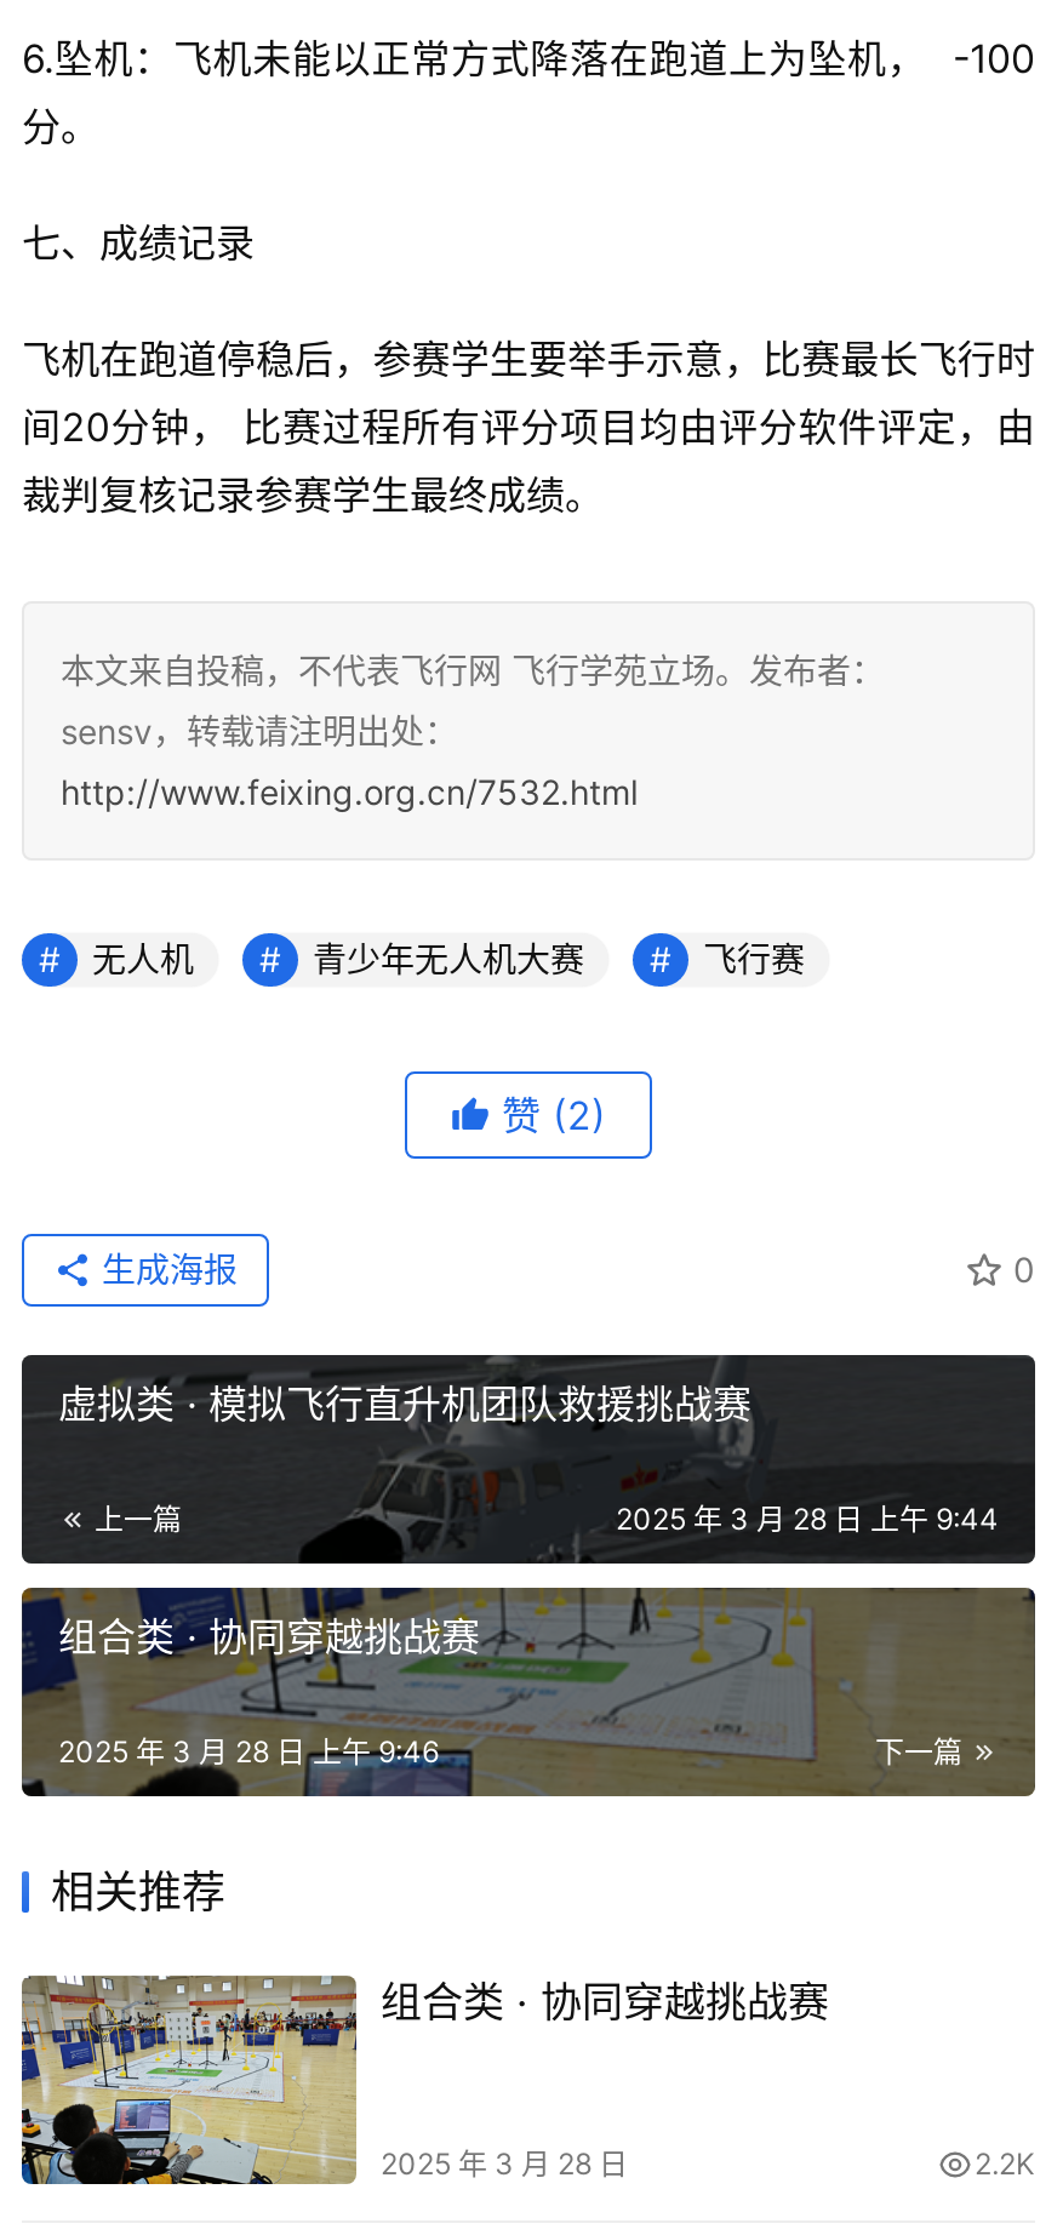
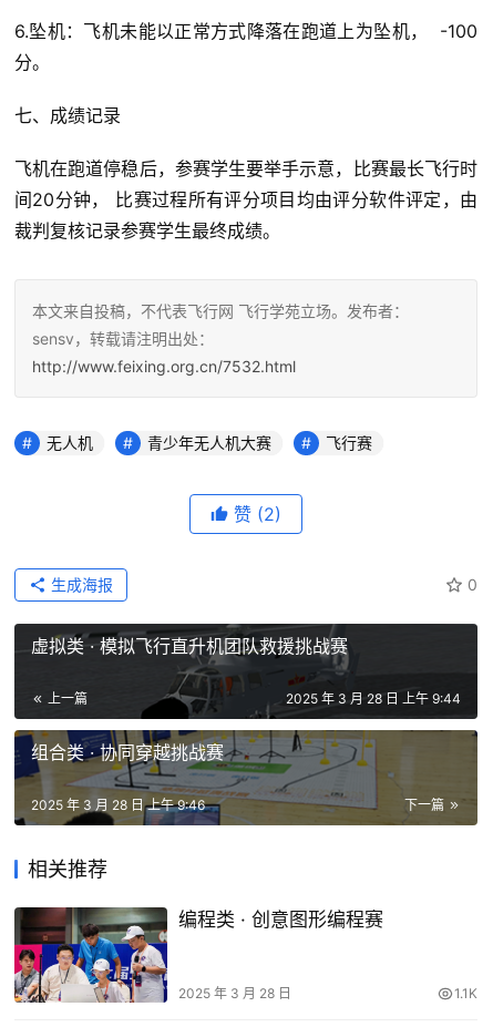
[19,1973,829,2187] [image] | 组合类 · 协同穿越挑战赛 -> [13,906,383,1004] [image] | 编程类 · 创意图形编程赛
[975,2146,1035,2182] 2.2K -> [454,985,477,1002] 1.1K

